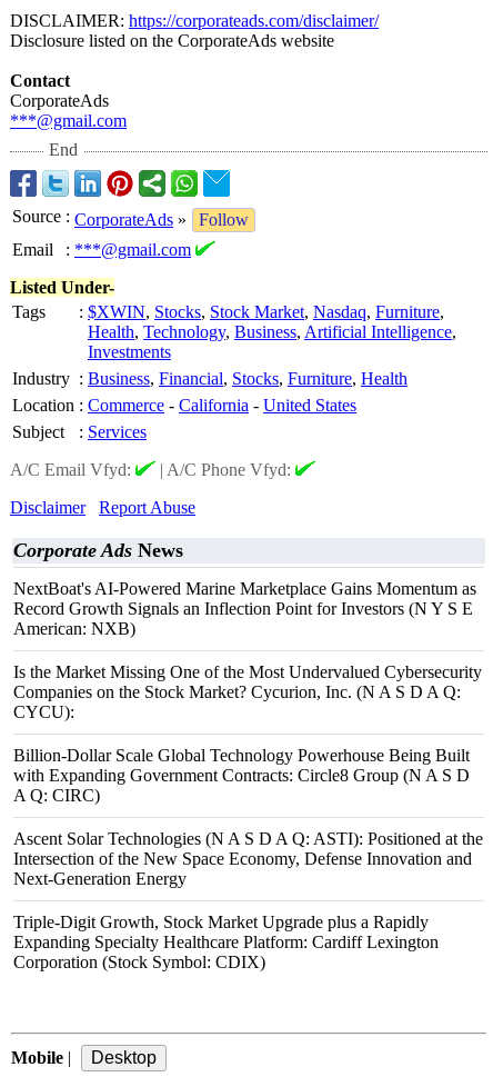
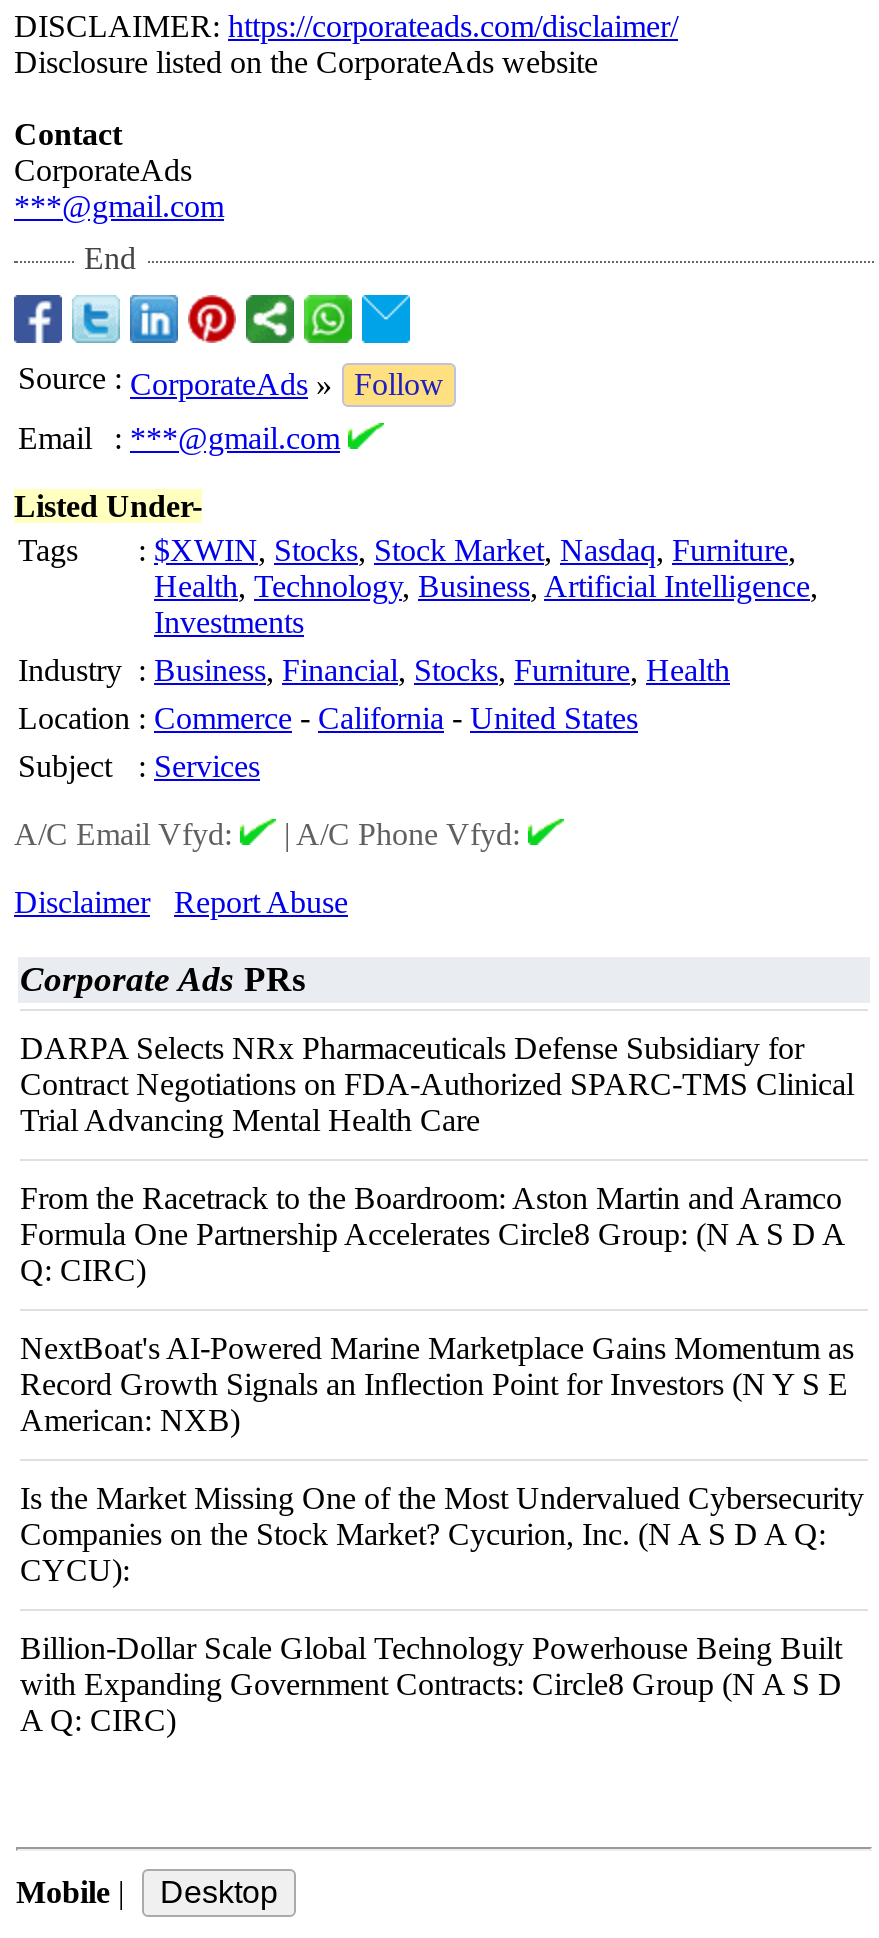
[13,539,183,561] Corporate Ads News -> [20,959,854,1287] Corporate Ads PRs | DARPA Selects NRx Pharmaceuticals Defense Subsidiary for | Contract Negotiations on FDA-Authorized SPARC-TMS Clinical | Trial Advancing Mental Health Care | From the Racetrack to the Boardroom: Aston Martin and Aramco | Formula One Partnership Accelerates Circle8 Group: (N A S D A | Q: CIRC)
moved [13,579,482,805] -> [20,1331,864,1737]: NextBoat's AI-Powered Marine Marketplace Gains Momentum as | Record Growth Signals an Inflection Point for Investors (N Y S E | American: NXB) | ... | with Expanding Government Contracts: Circle8 Group (N A S D | A Q: CIRC)
[13,829,483,971] Ascent Solar Technologies (N A S D A Q: ASTI): Positioned at the | Intersection of the New Space Economy, Defense Innovation and | Next-Generation Energy | Triple-Digit Growth, Stock Market Upgrade plus a Rapidly | Expanding Specialty Healthcare Platform: Cardiff Lexington | Corporation (Stock Symbol: CDIX) -> none

